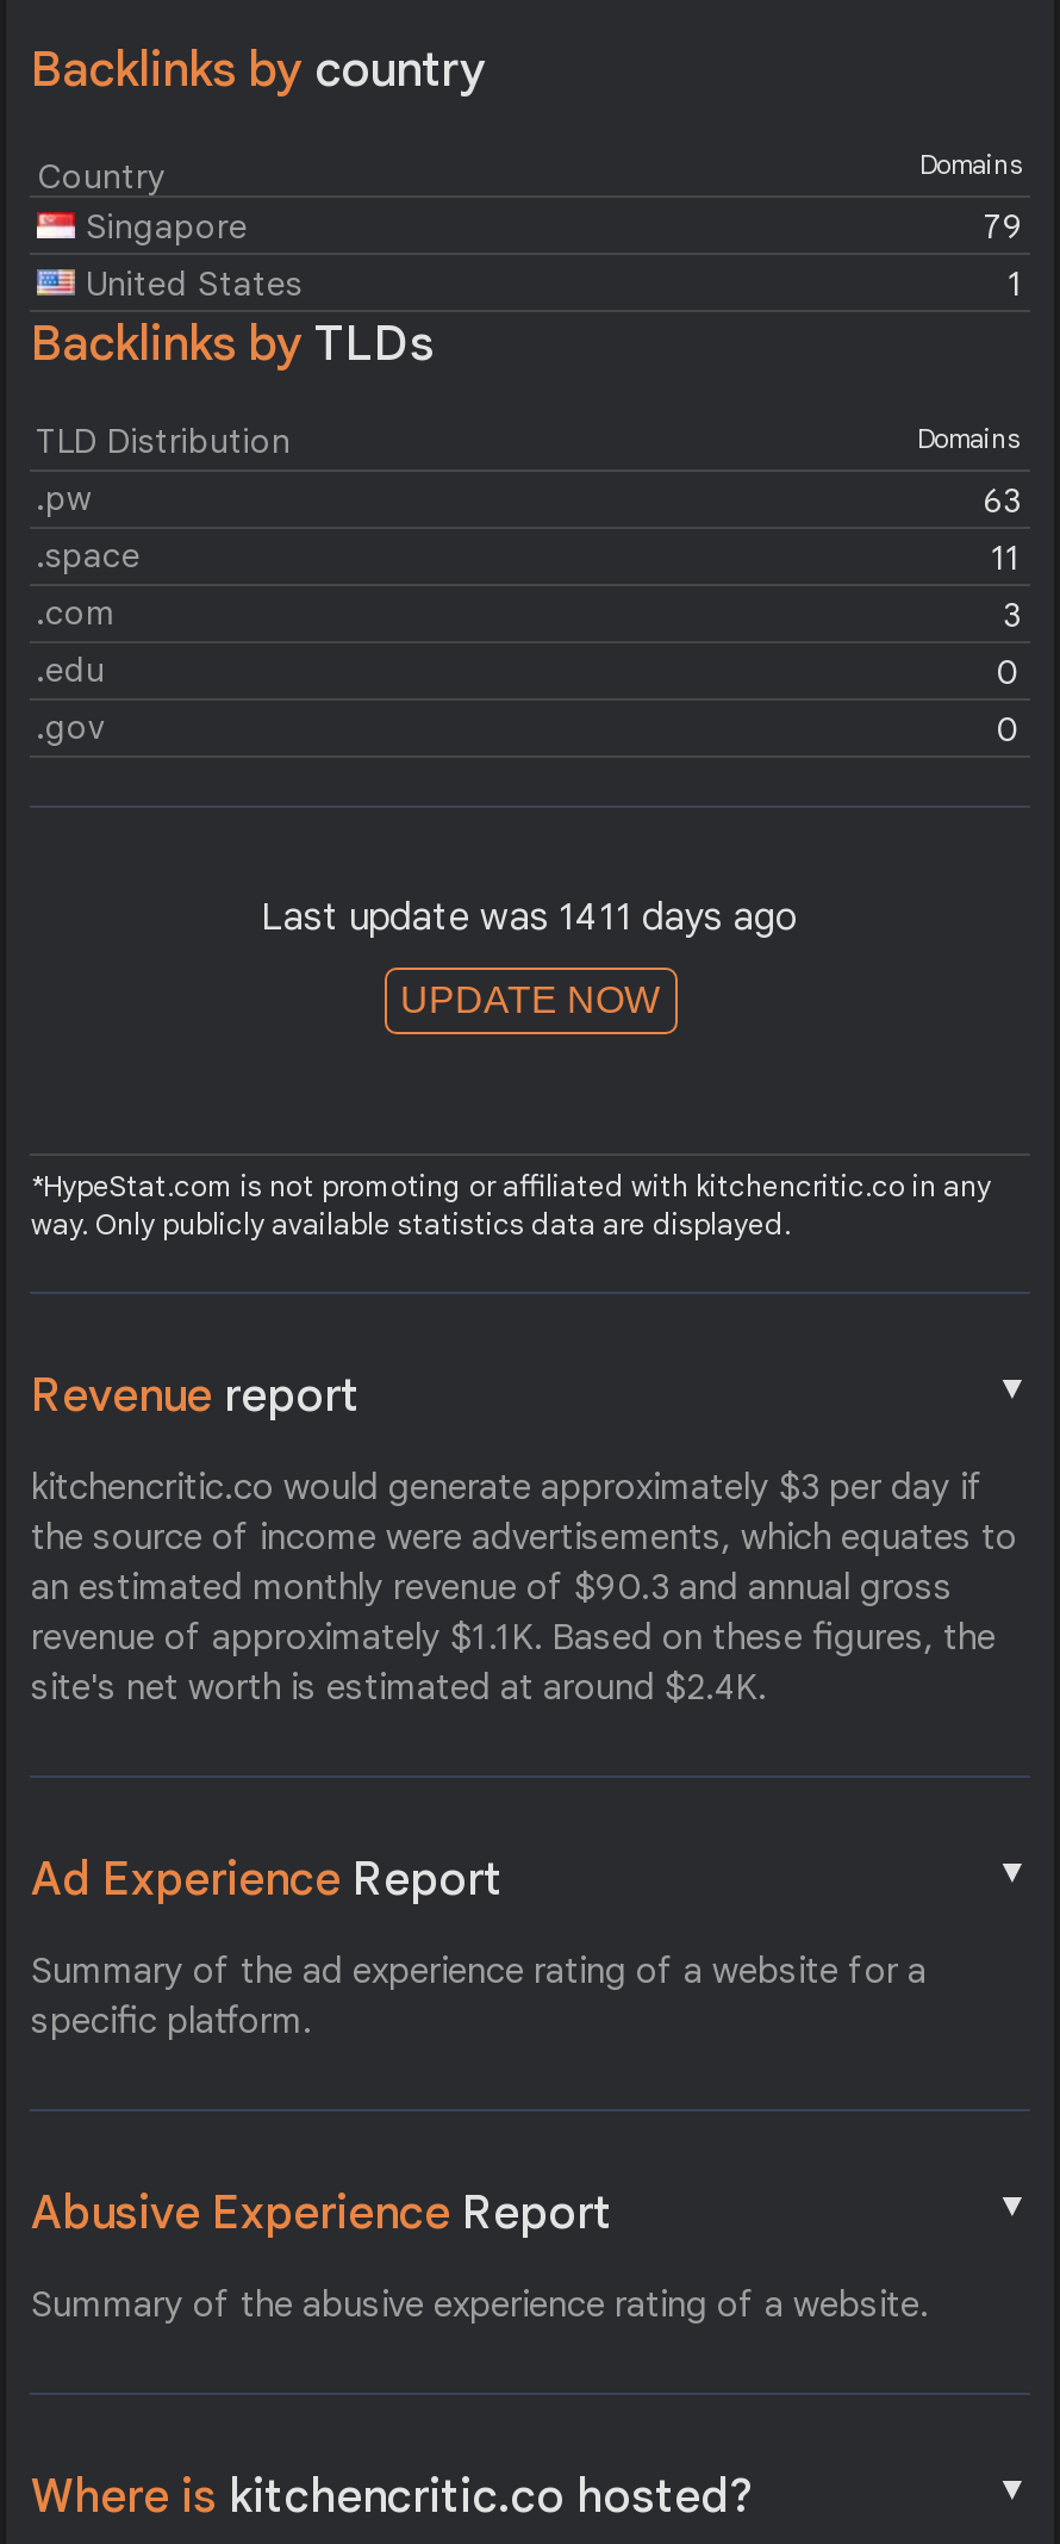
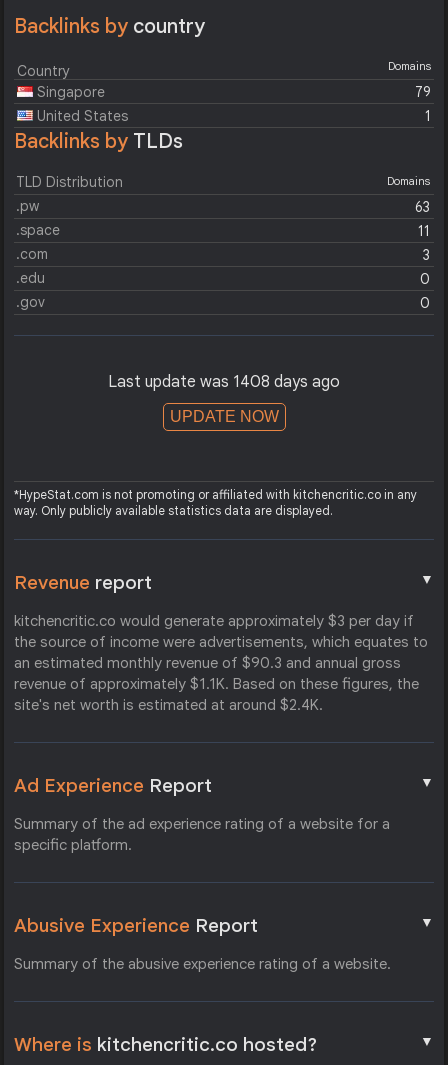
[261,894,799,942] Last update was 1411 days ago -> [108,372,340,392] Last update was 1408 days ago

